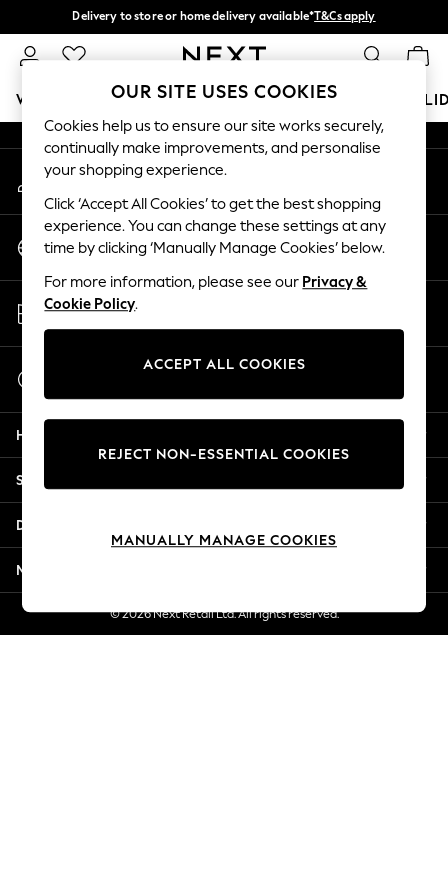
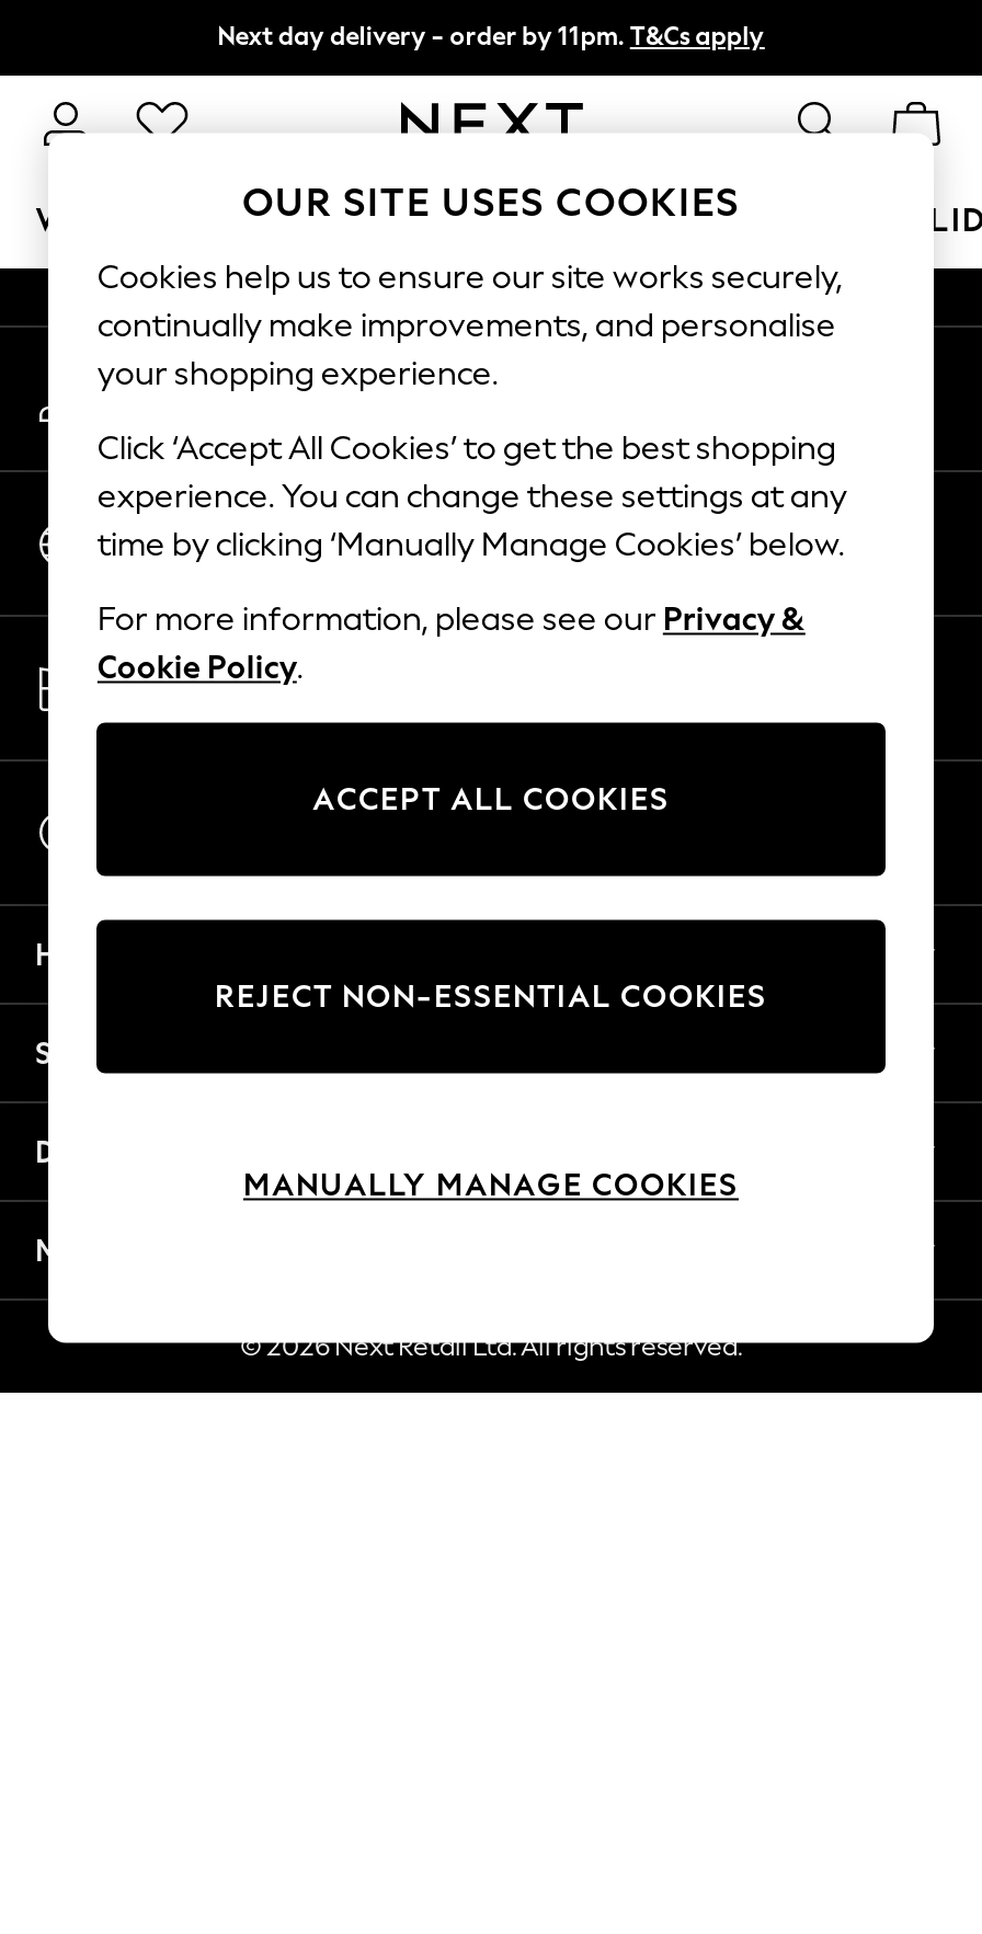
[72,9,376,23] Delivery to store or home delivery available* T&Cs apply -> [217,21,765,52] Next day delivery - order by 11pm. T&Cs apply

